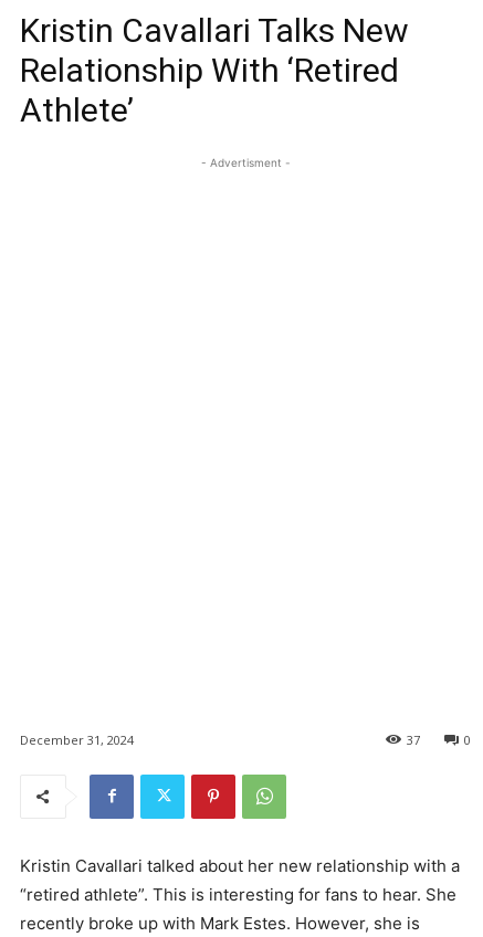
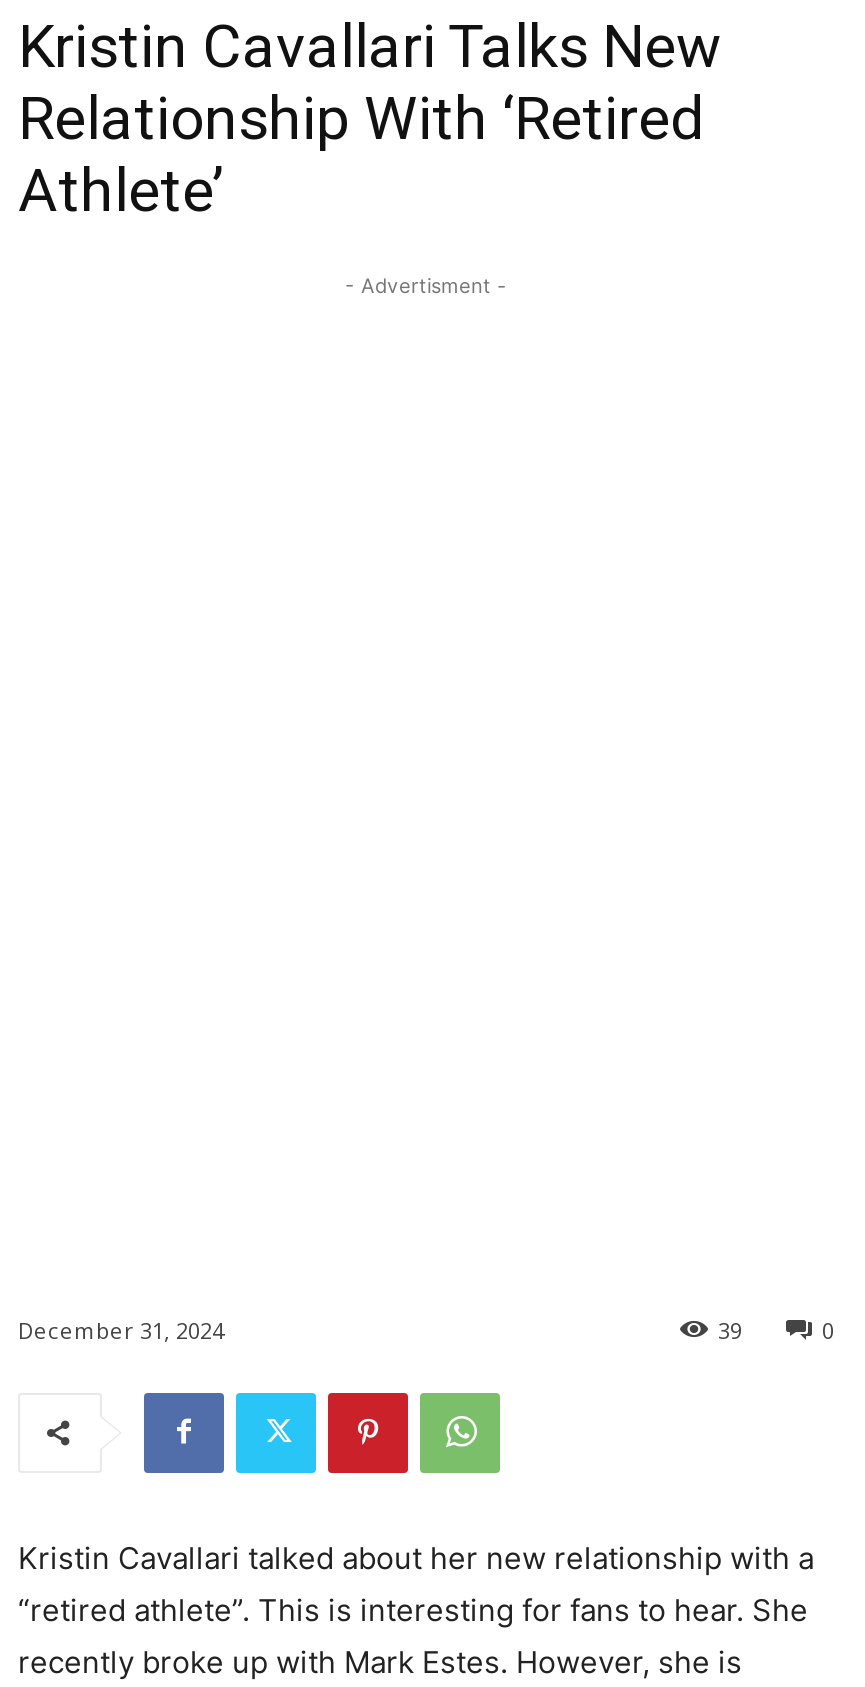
[407,731,420,748] 37 -> [718,1314,742,1344] 39

